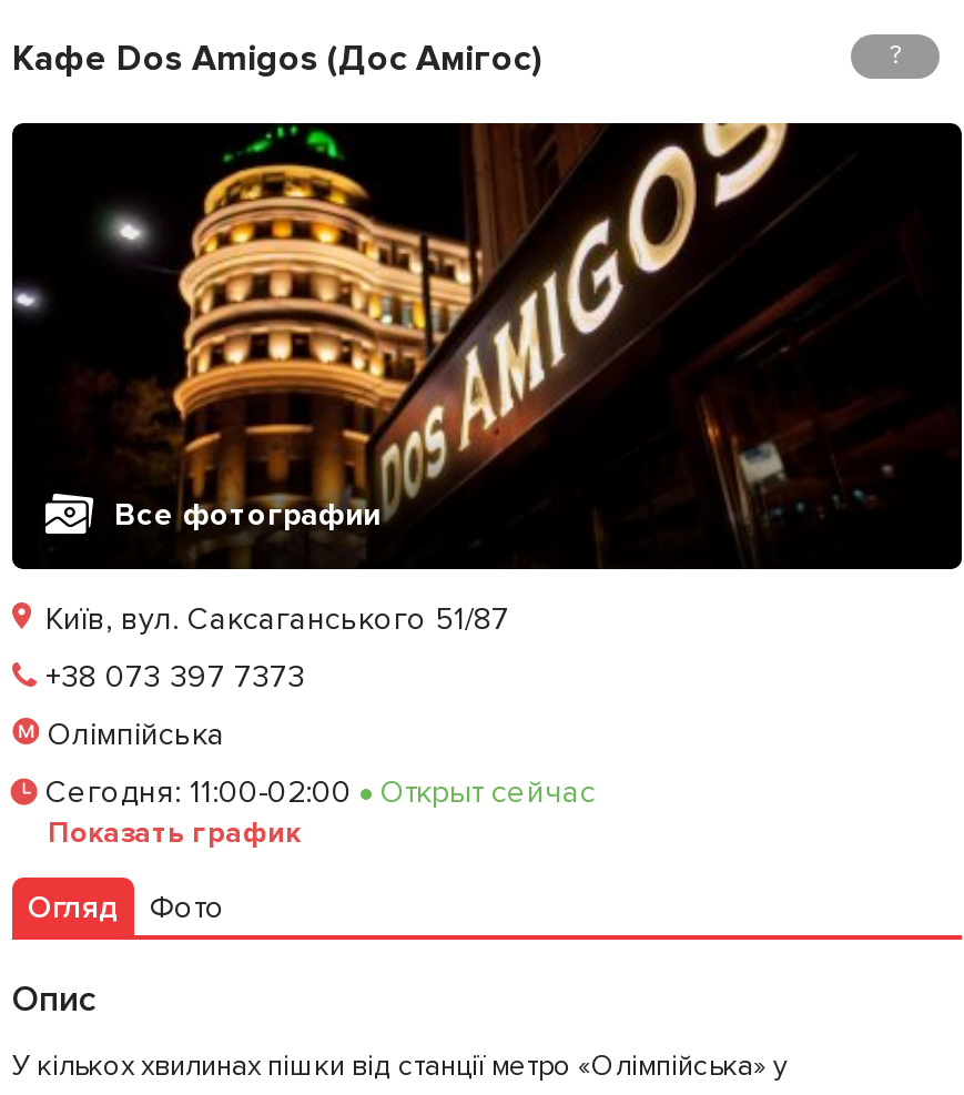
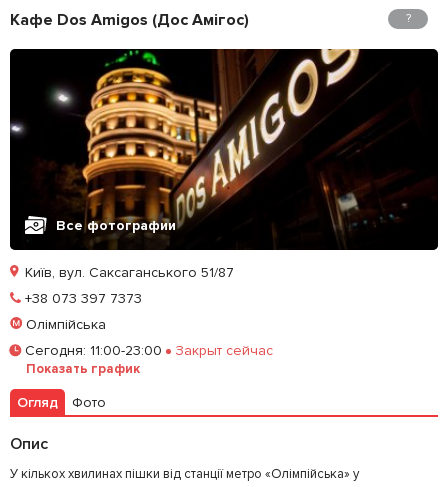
[45,773,352,811] Сегодня: 11:00-02:00 -> [25,342,162,359] Сегодня: 11:00-23:00
[380,773,596,811] Открыт сейчас -> [175,342,273,359] Закрыт сейчас

